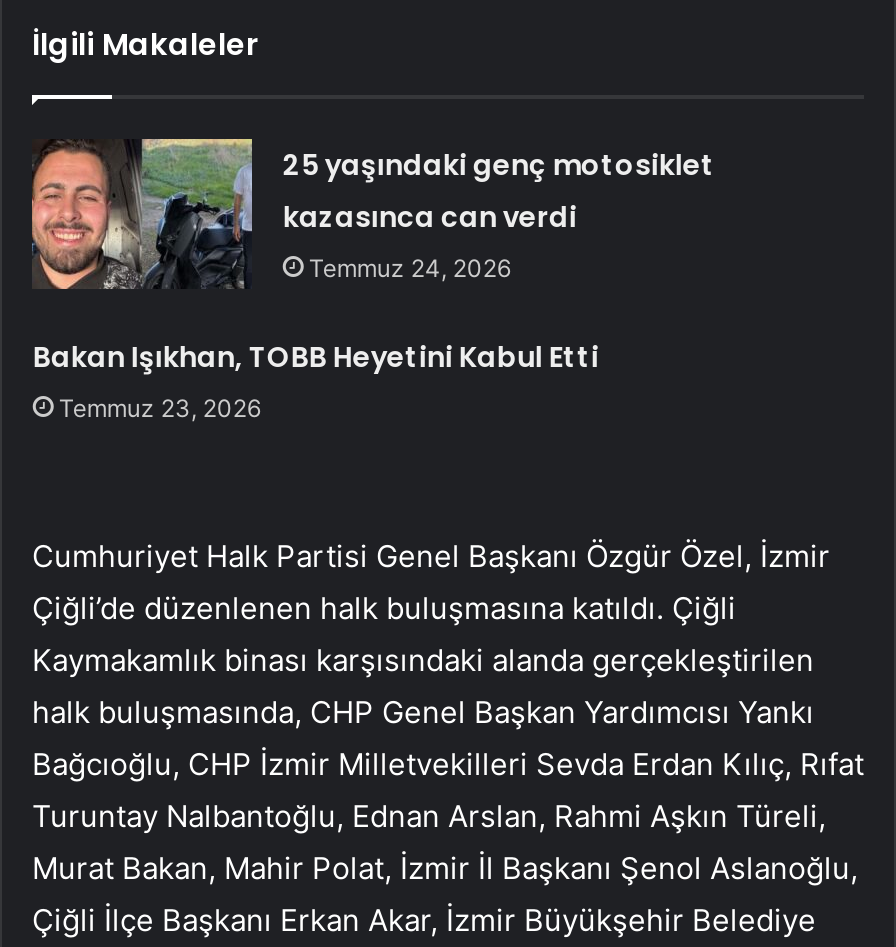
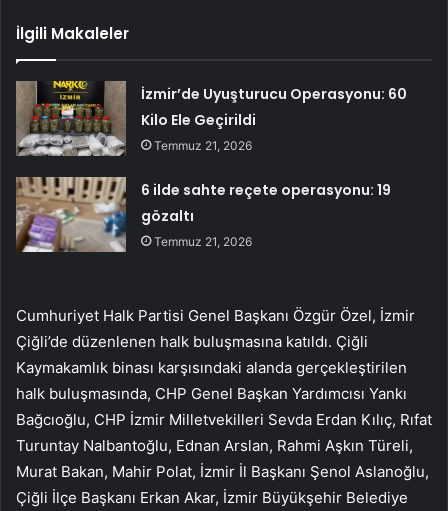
[30,137,715,289] [image] | 25 yaşındaki genç motosiklet | kazasınca can verdi | Temmuz 24, 2026 -> [15,80,407,157] [image] | İzmir’de Uyuşturucu Operasyonu: 60 | Kilo Ele Geçirildi | Temmuz 21, 2026
[33,337,599,423] Bakan Işıkhan, TOBB Heyetini Kabul Etti | Temmuz 23, 2026 -> [141,180,391,249] 6 ilde sahte reçete operasyonu: 19 | gözaltı | Temmuz 21, 2026

